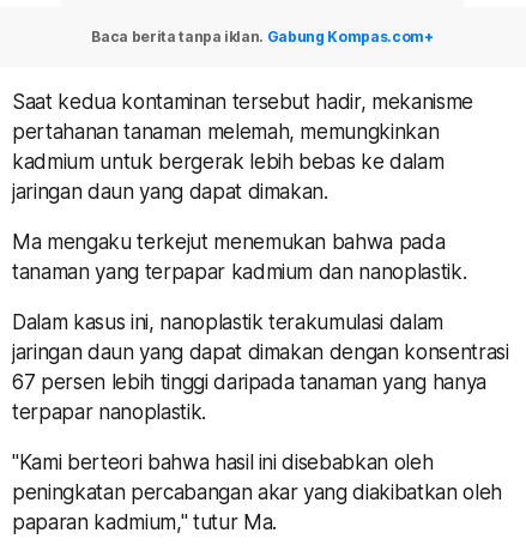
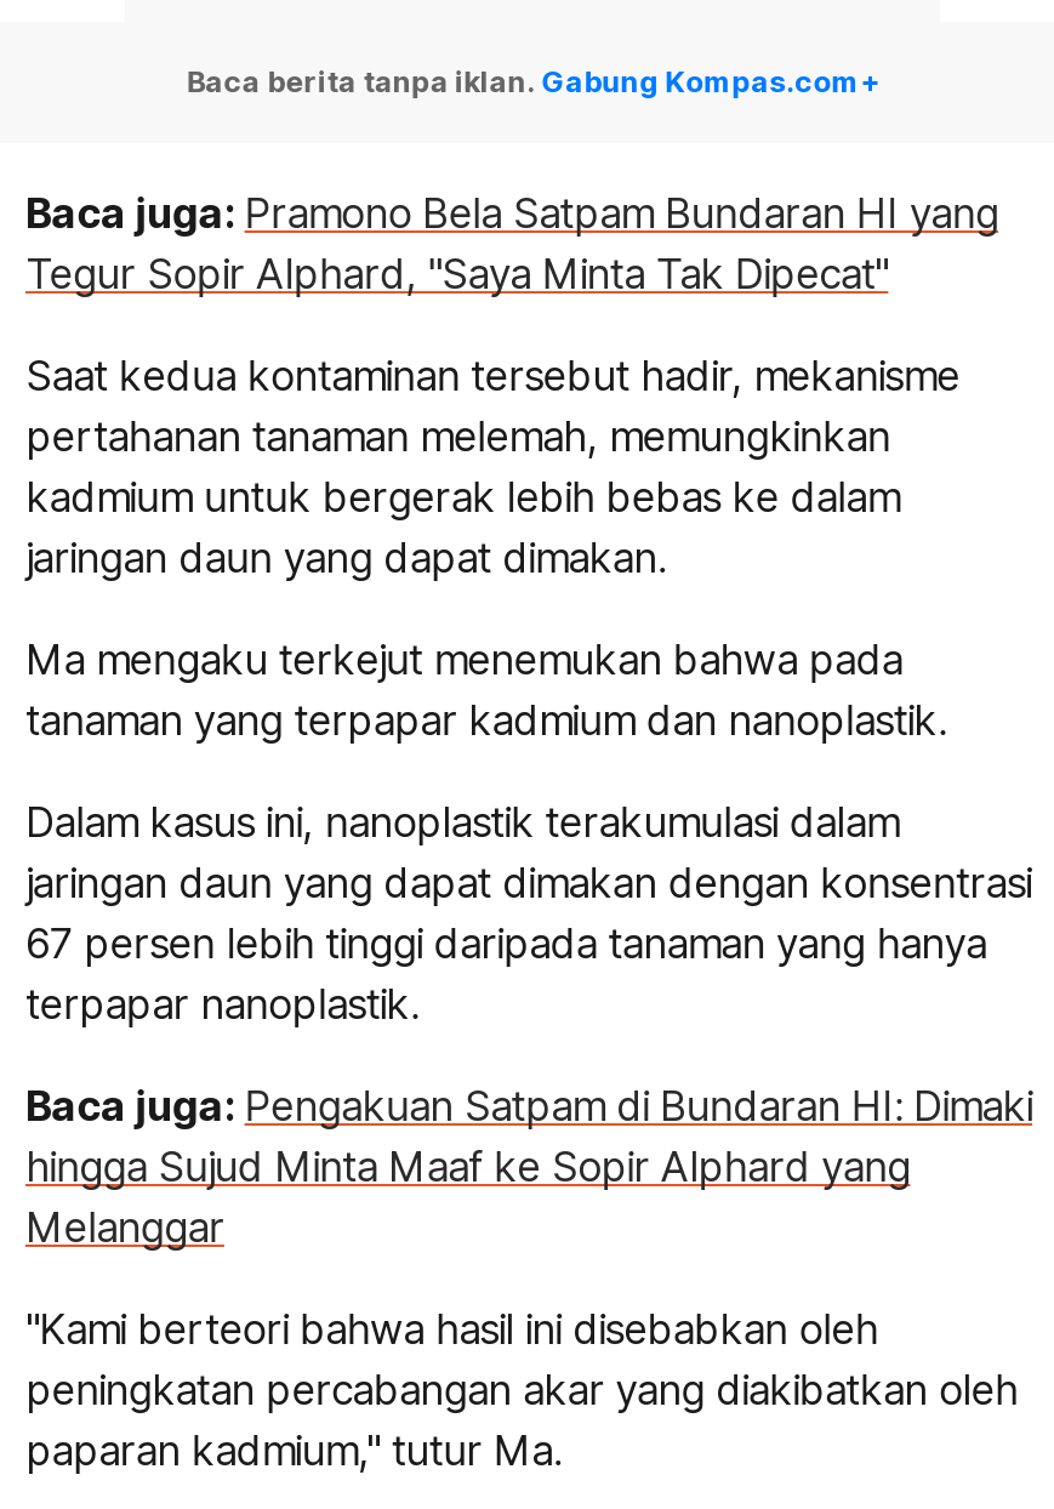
none -> [25,188,998,297] Baca juga: Pramono Bela Satpam Bundaran HI yang | Tegur Sopir Alphard, "Saya Minta Tak Dipecat"
none -> [25,1081,1032,1251] Baca juga: Pengakuan Satpam di Bundaran HI: Dimaki | hingga Sujud Minta Maaf ke Sopir Alphard yang | Melanggar

